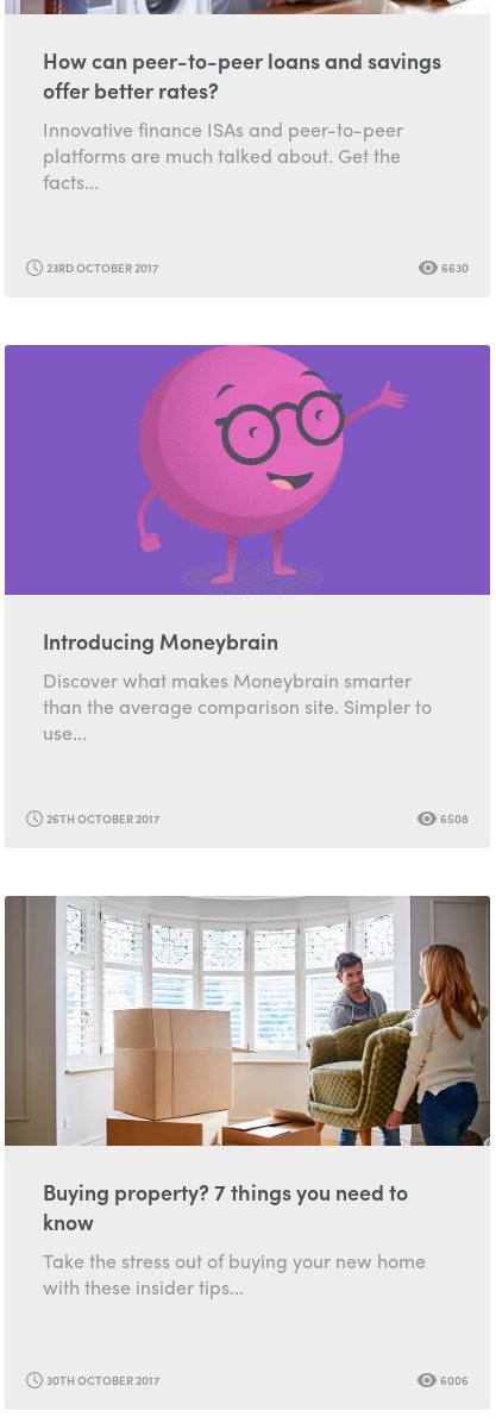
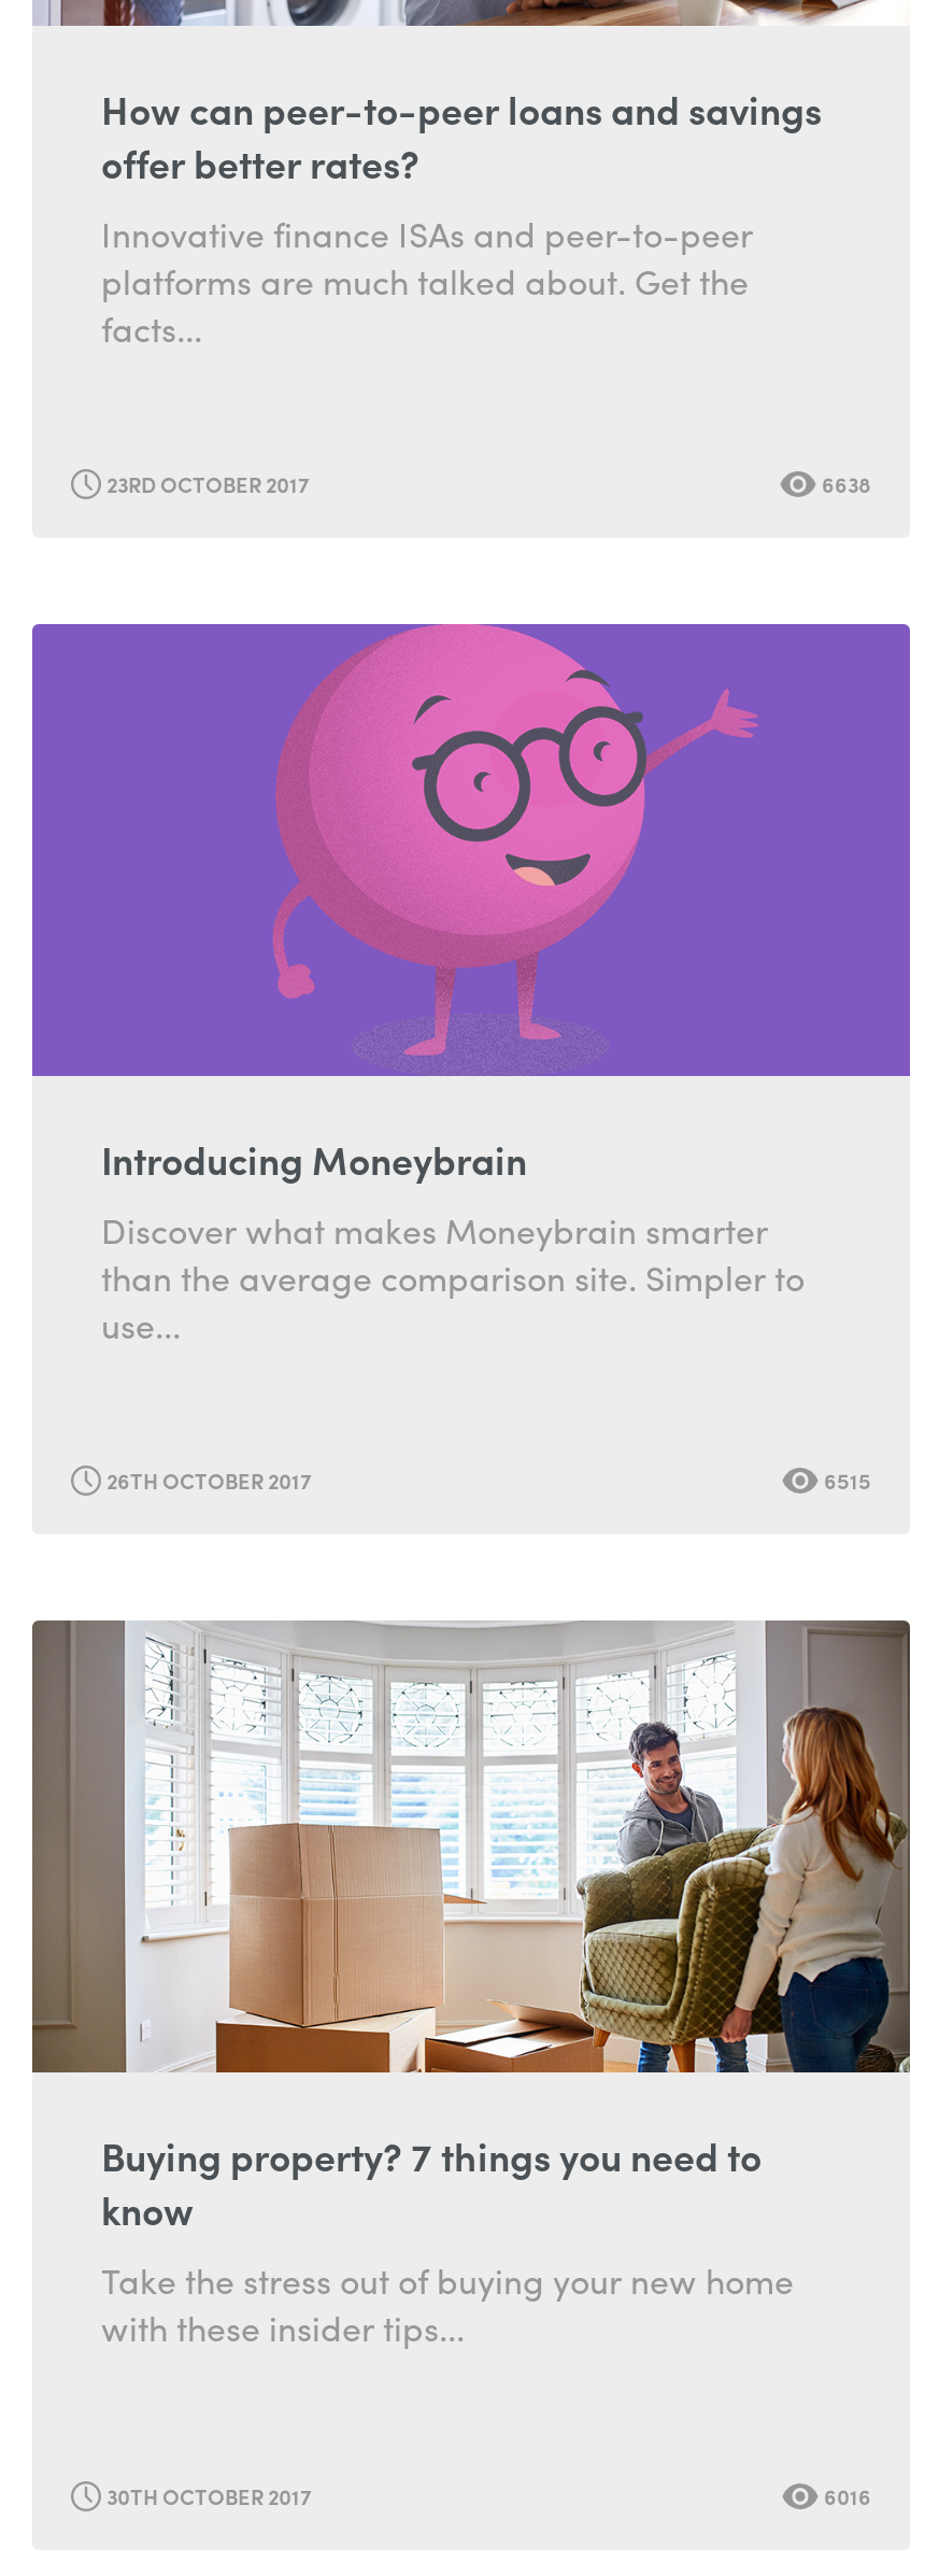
[441,259,469,276] 6630 -> [822,469,871,499] 6638
[440,810,469,827] 6508 -> [824,1465,871,1495] 6515
[440,1372,469,1388] 6006 -> [824,2481,871,2511] 6016

